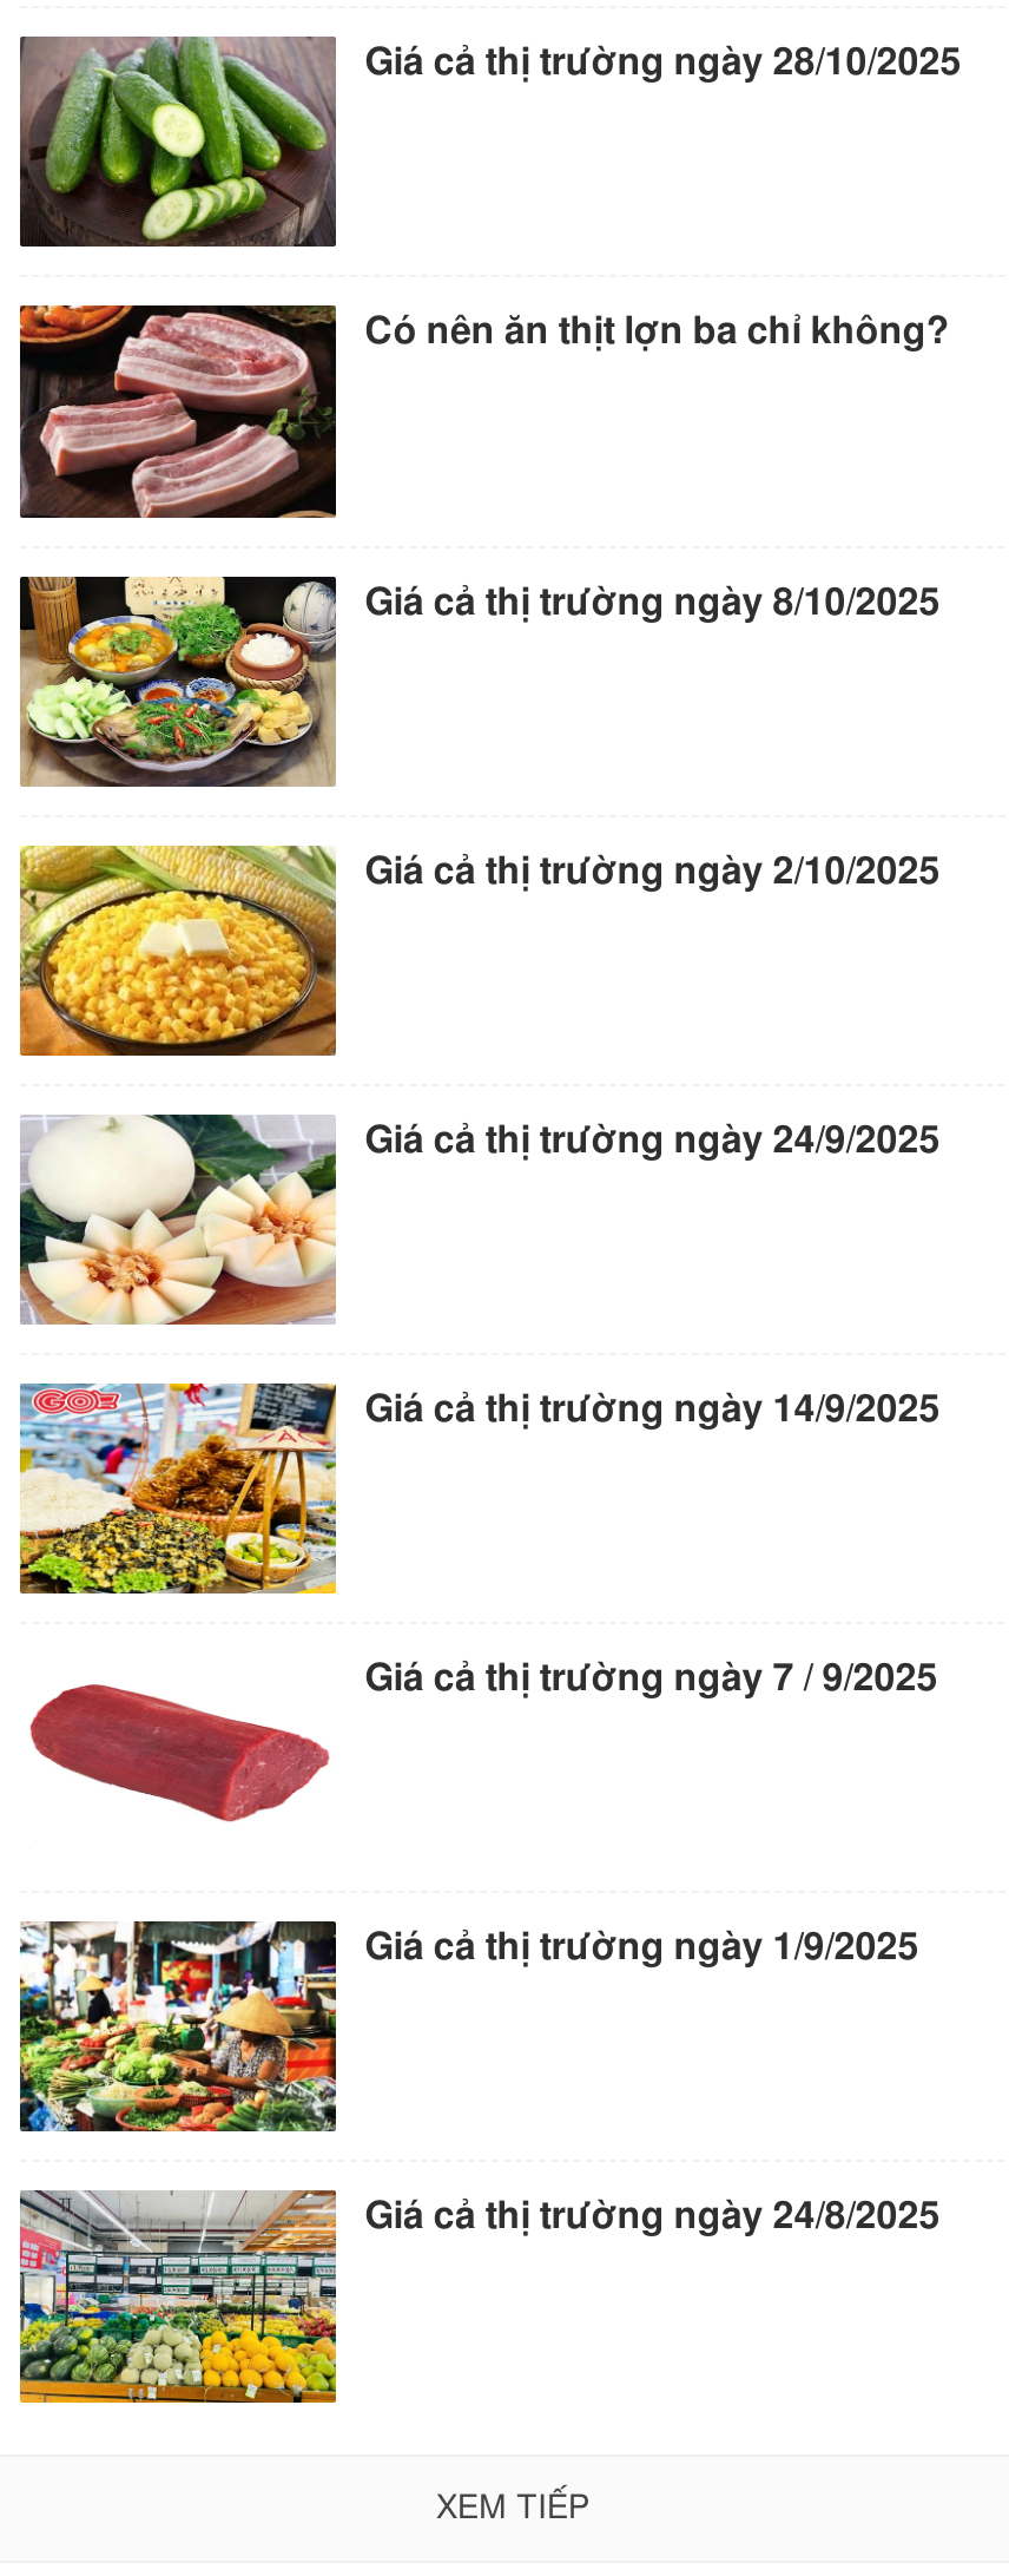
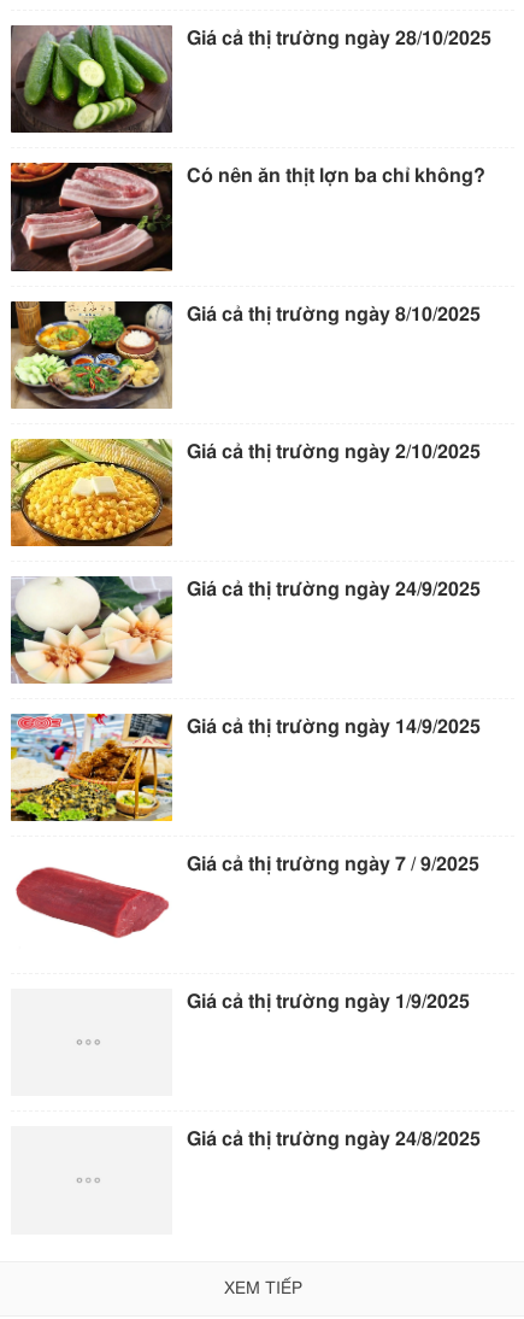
[18,1919,338,2134] [image] -> none
[18,2188,338,2405] [image] -> none

